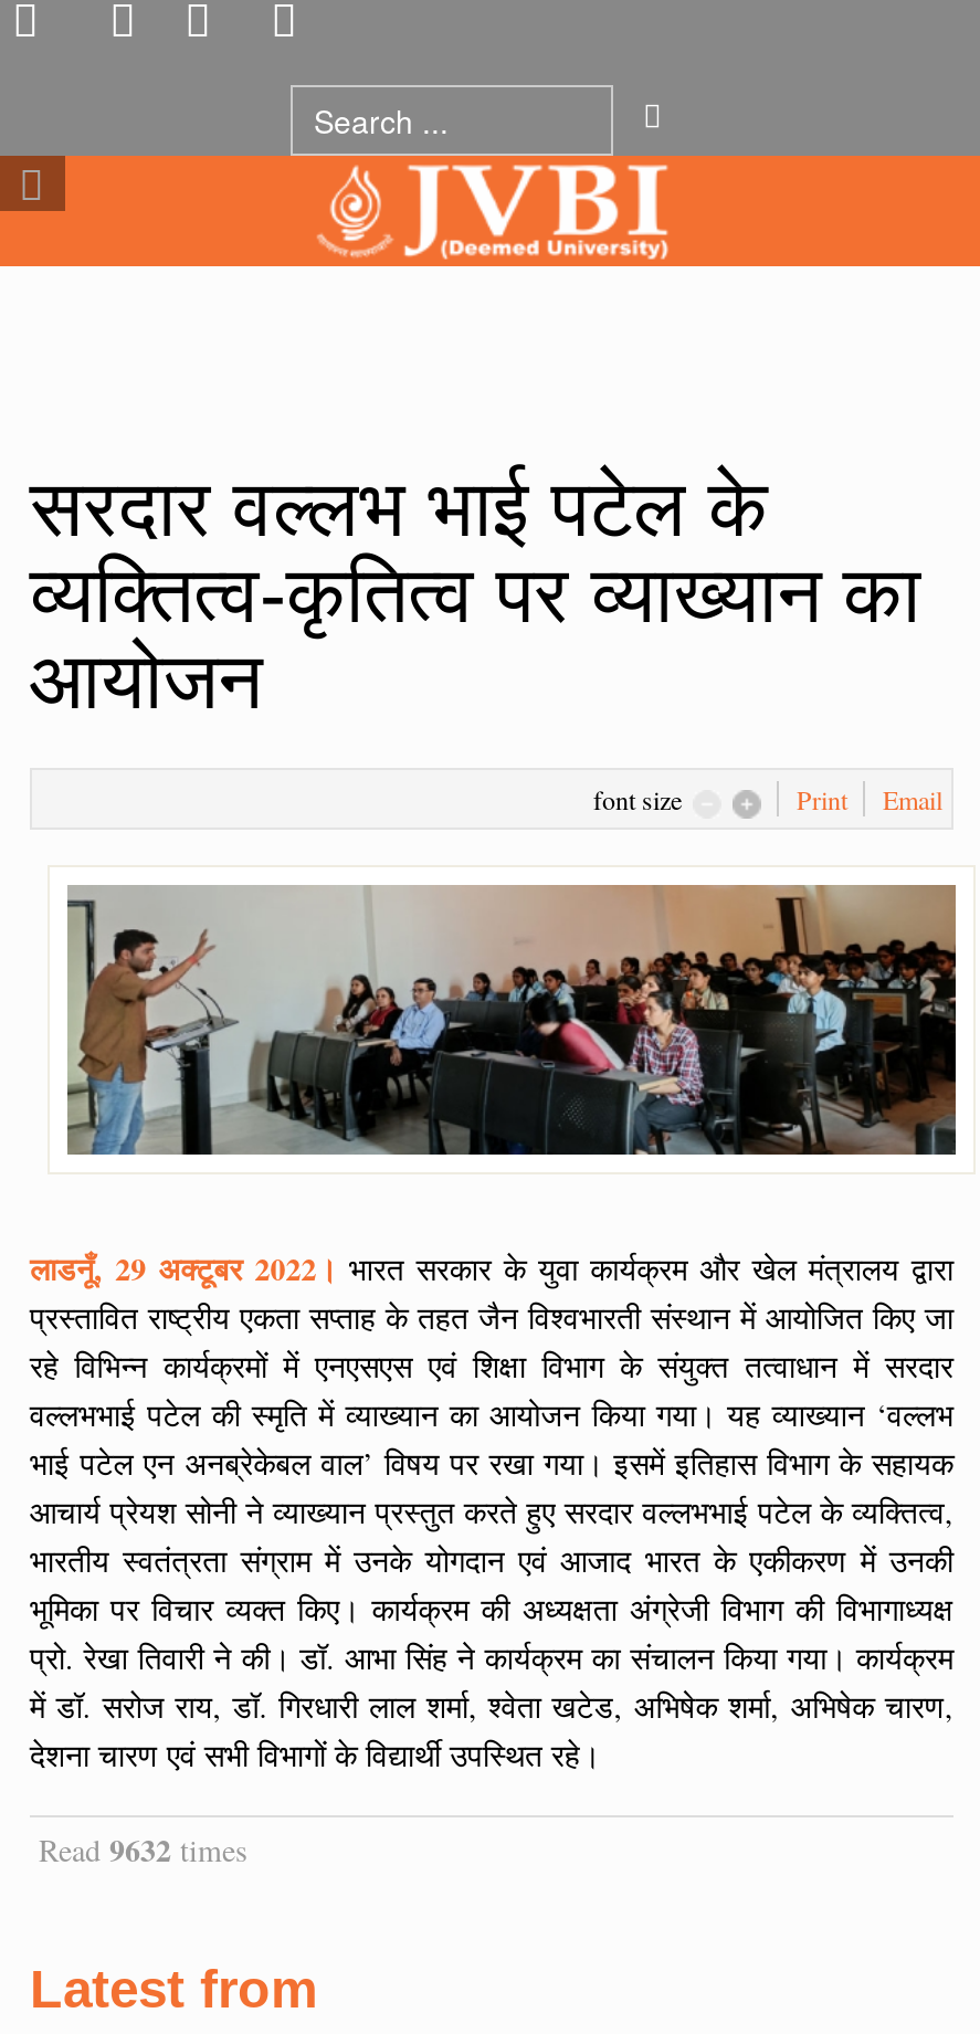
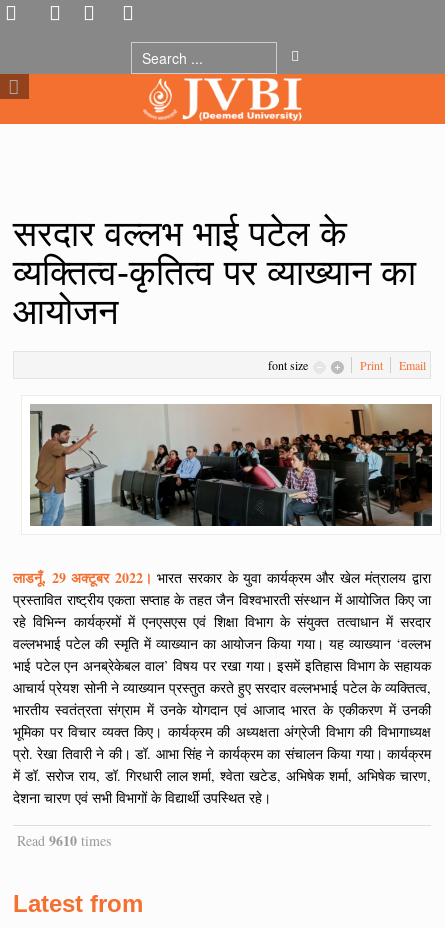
[39,1826,246,1872] Read 9632 times -> [17,830,111,851] Read 9610 times

